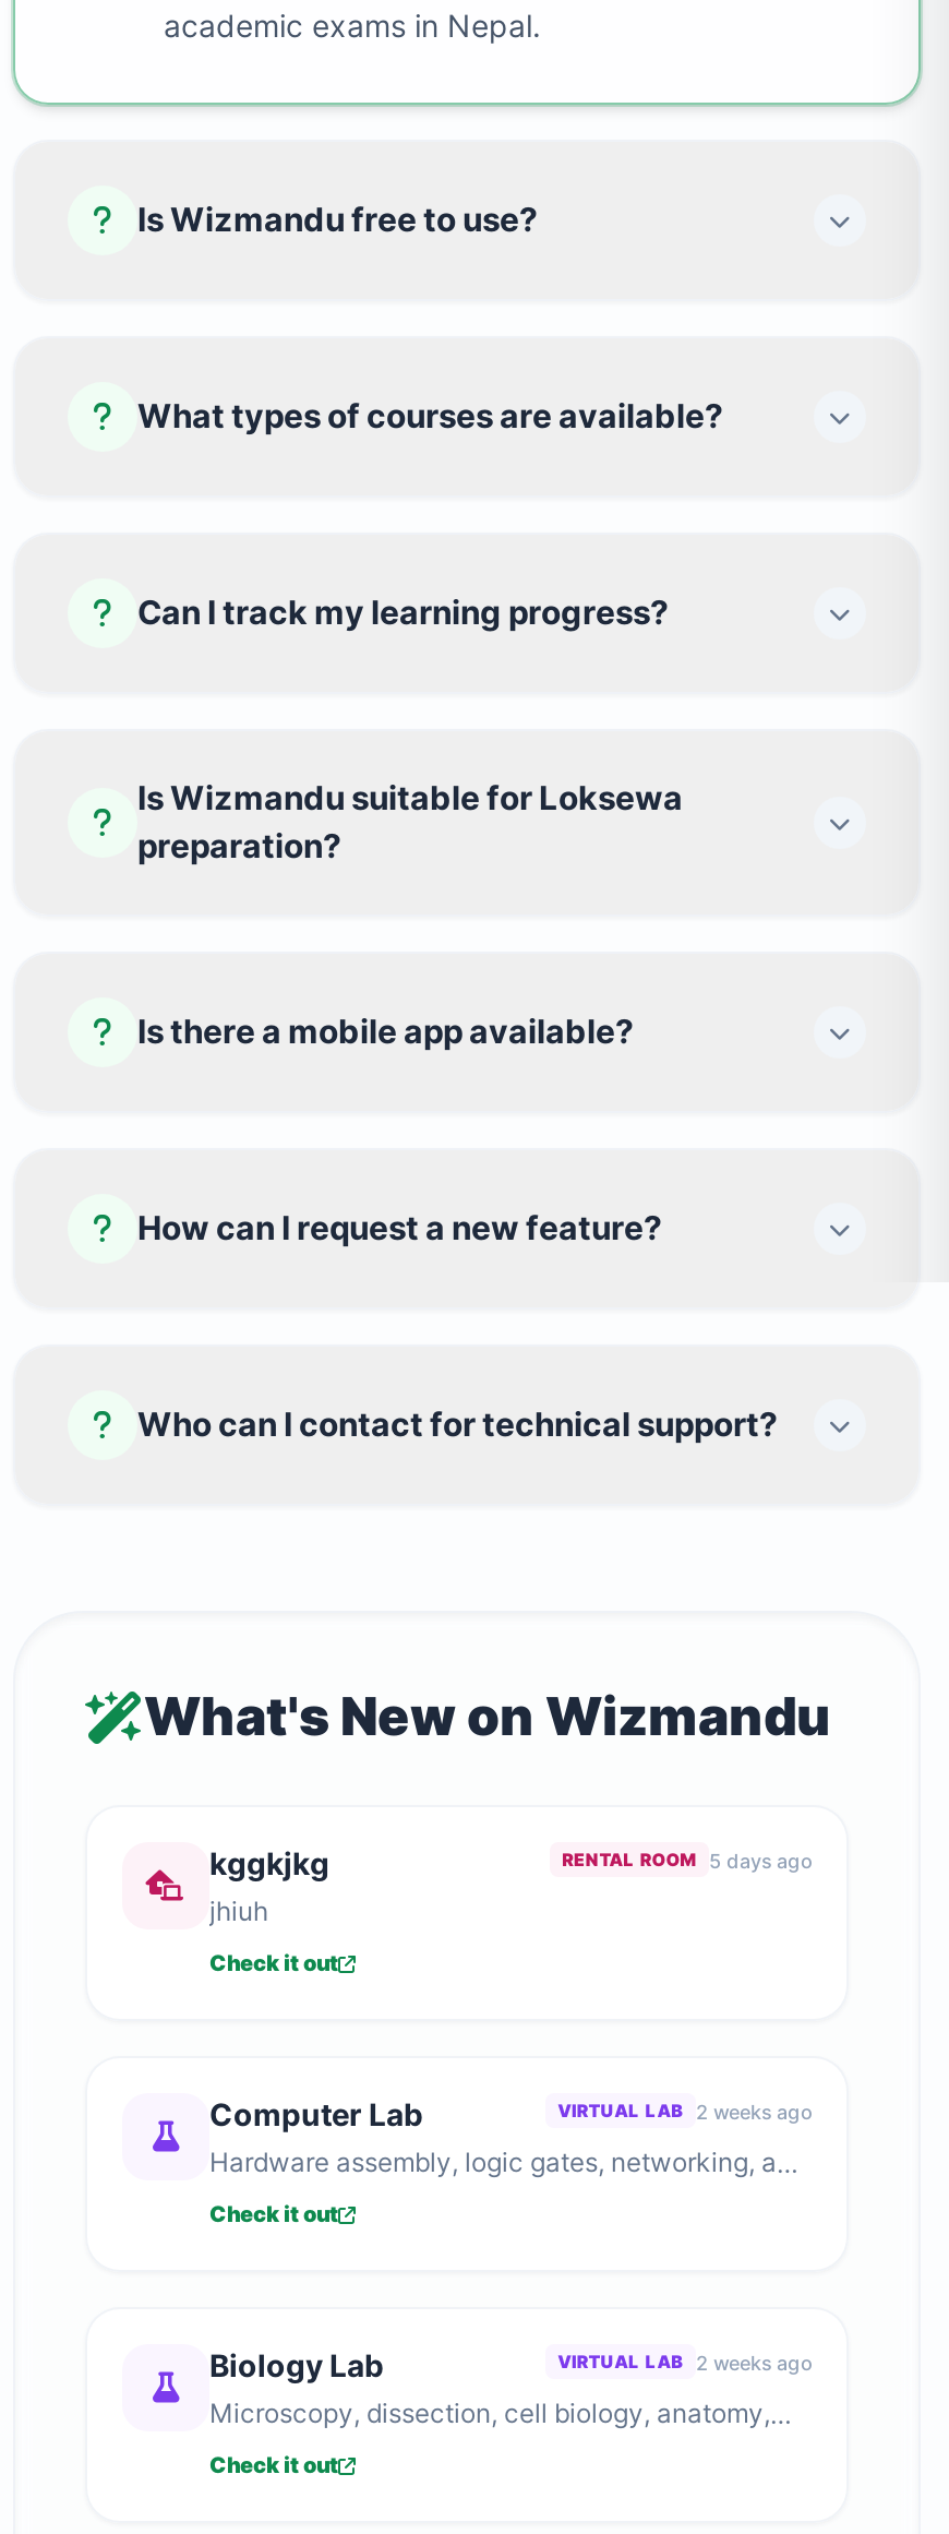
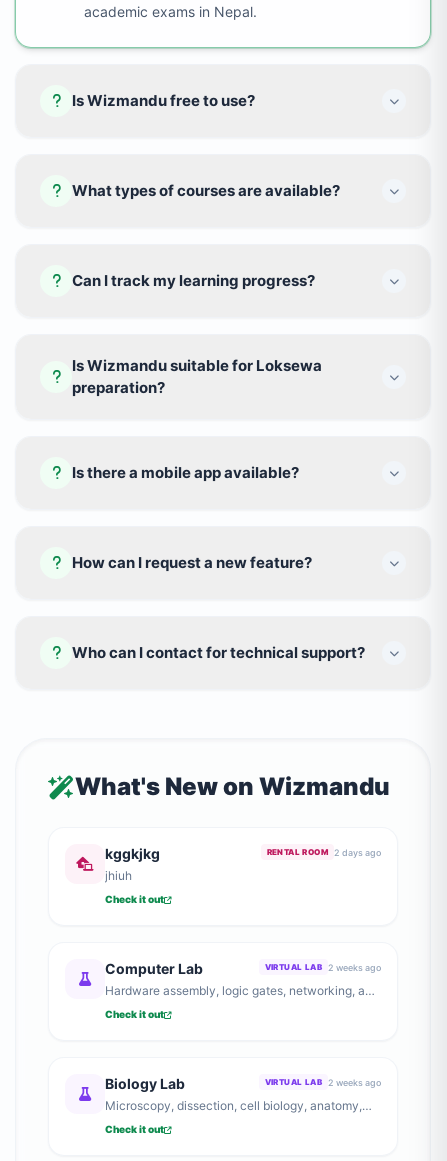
[562,1848,812,1872] RENTAL ROOM 5 days ago -> [267,847,381,858] RENTAL ROOM 2 days ago

